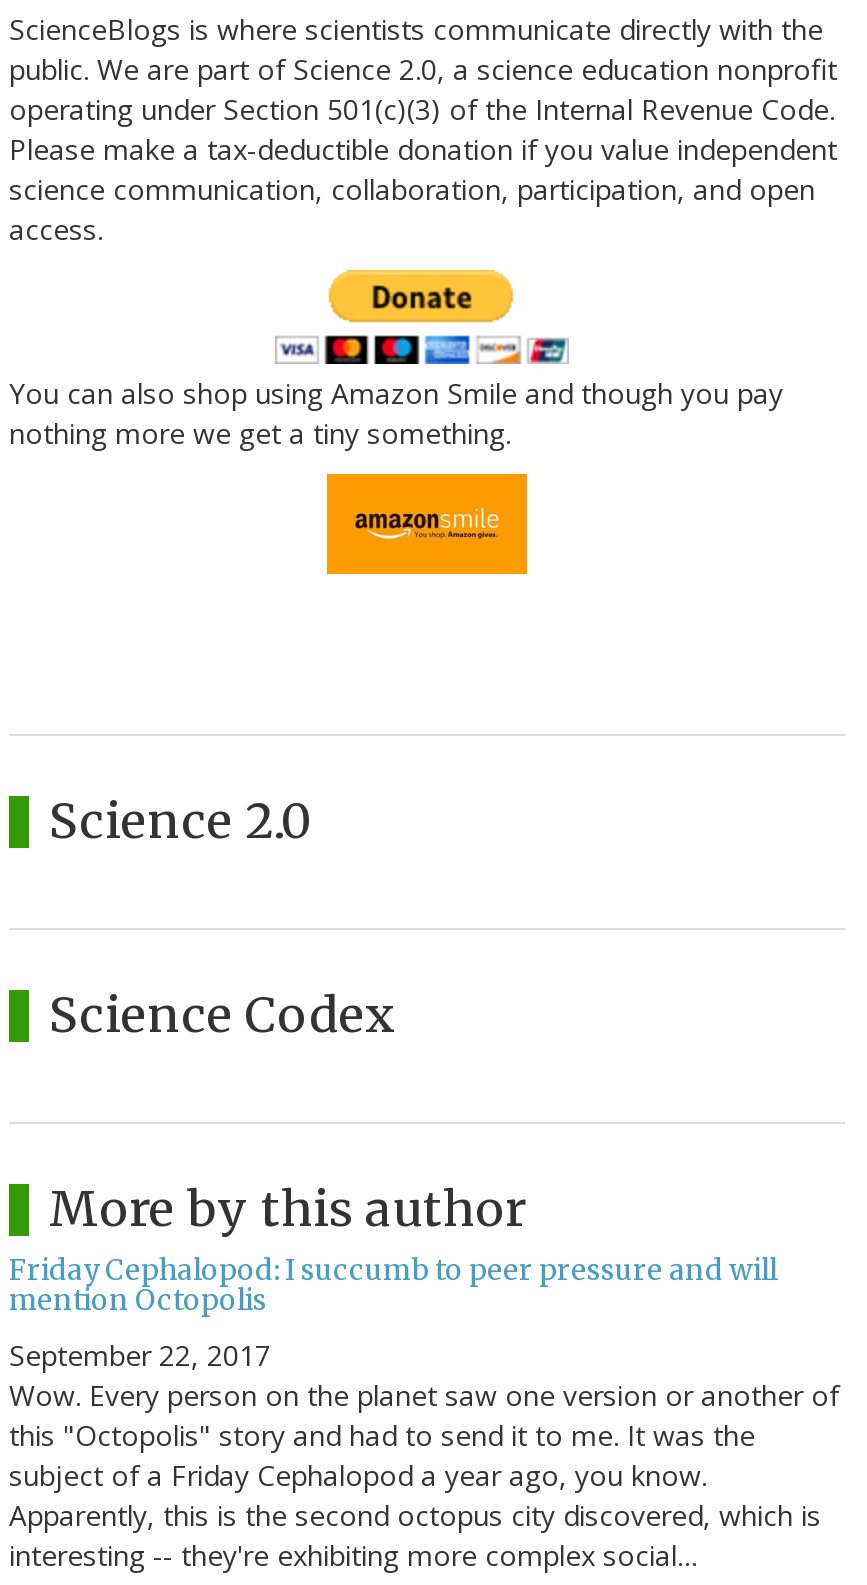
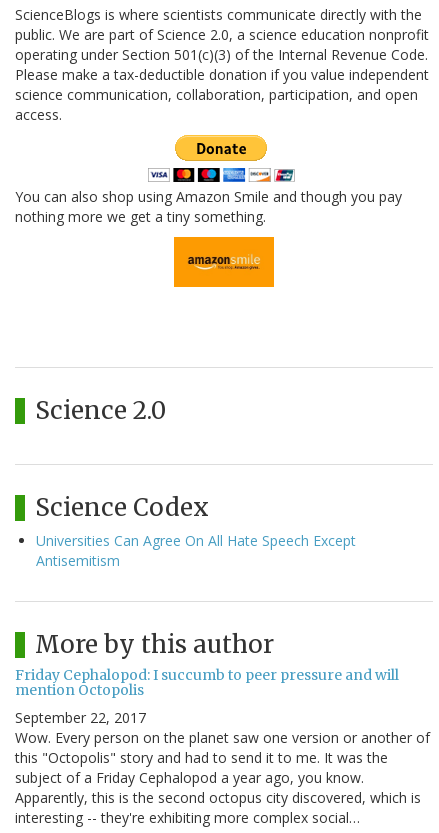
none -> [36,531,356,570] Universities Can Agree On All Hate Speech Except | Antisemitism

